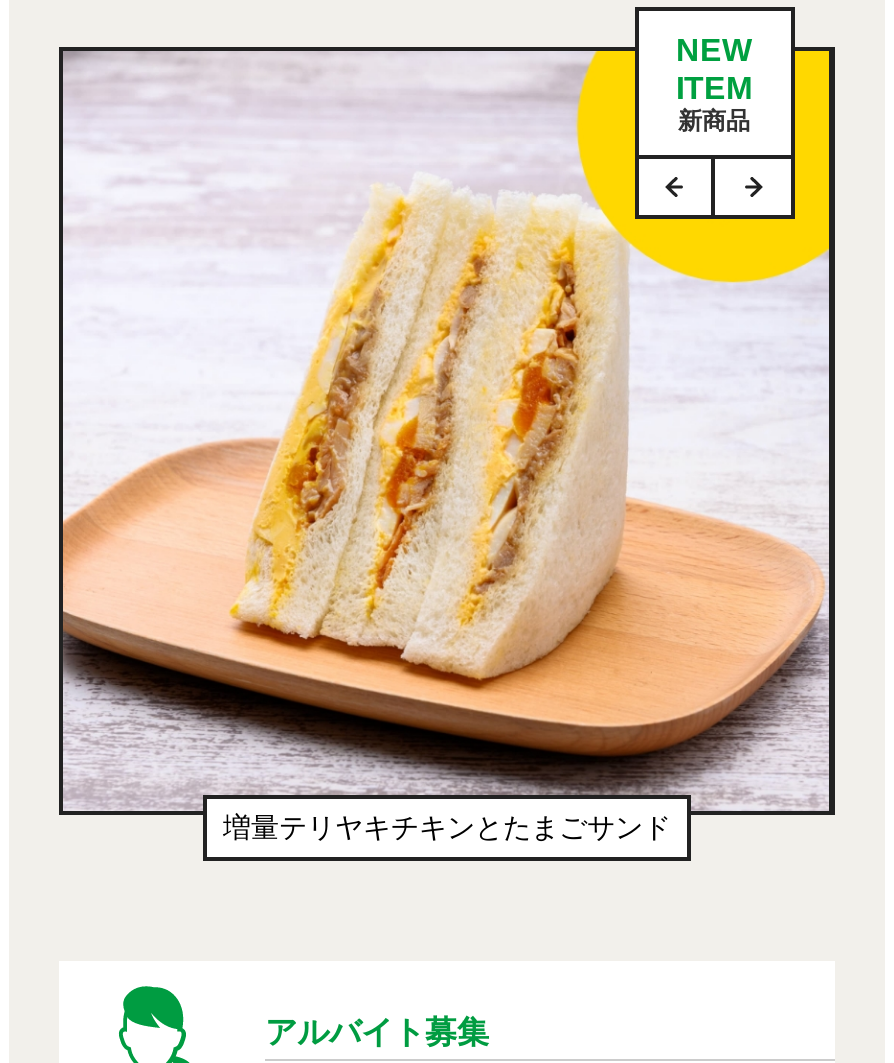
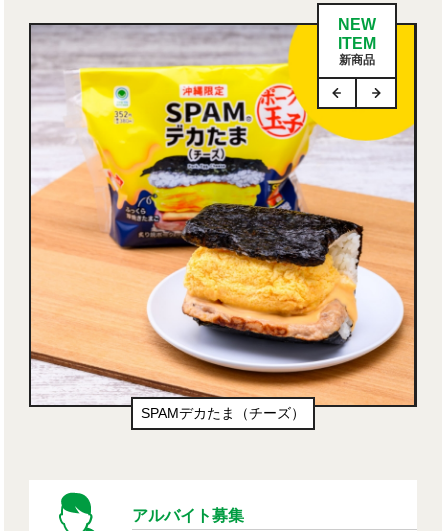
[61,53,831,842] [image] | 増量テリヤキチキンとたまごサンド -> [30,25,415,421] [image] | SPAMデカたま（チーズ）

